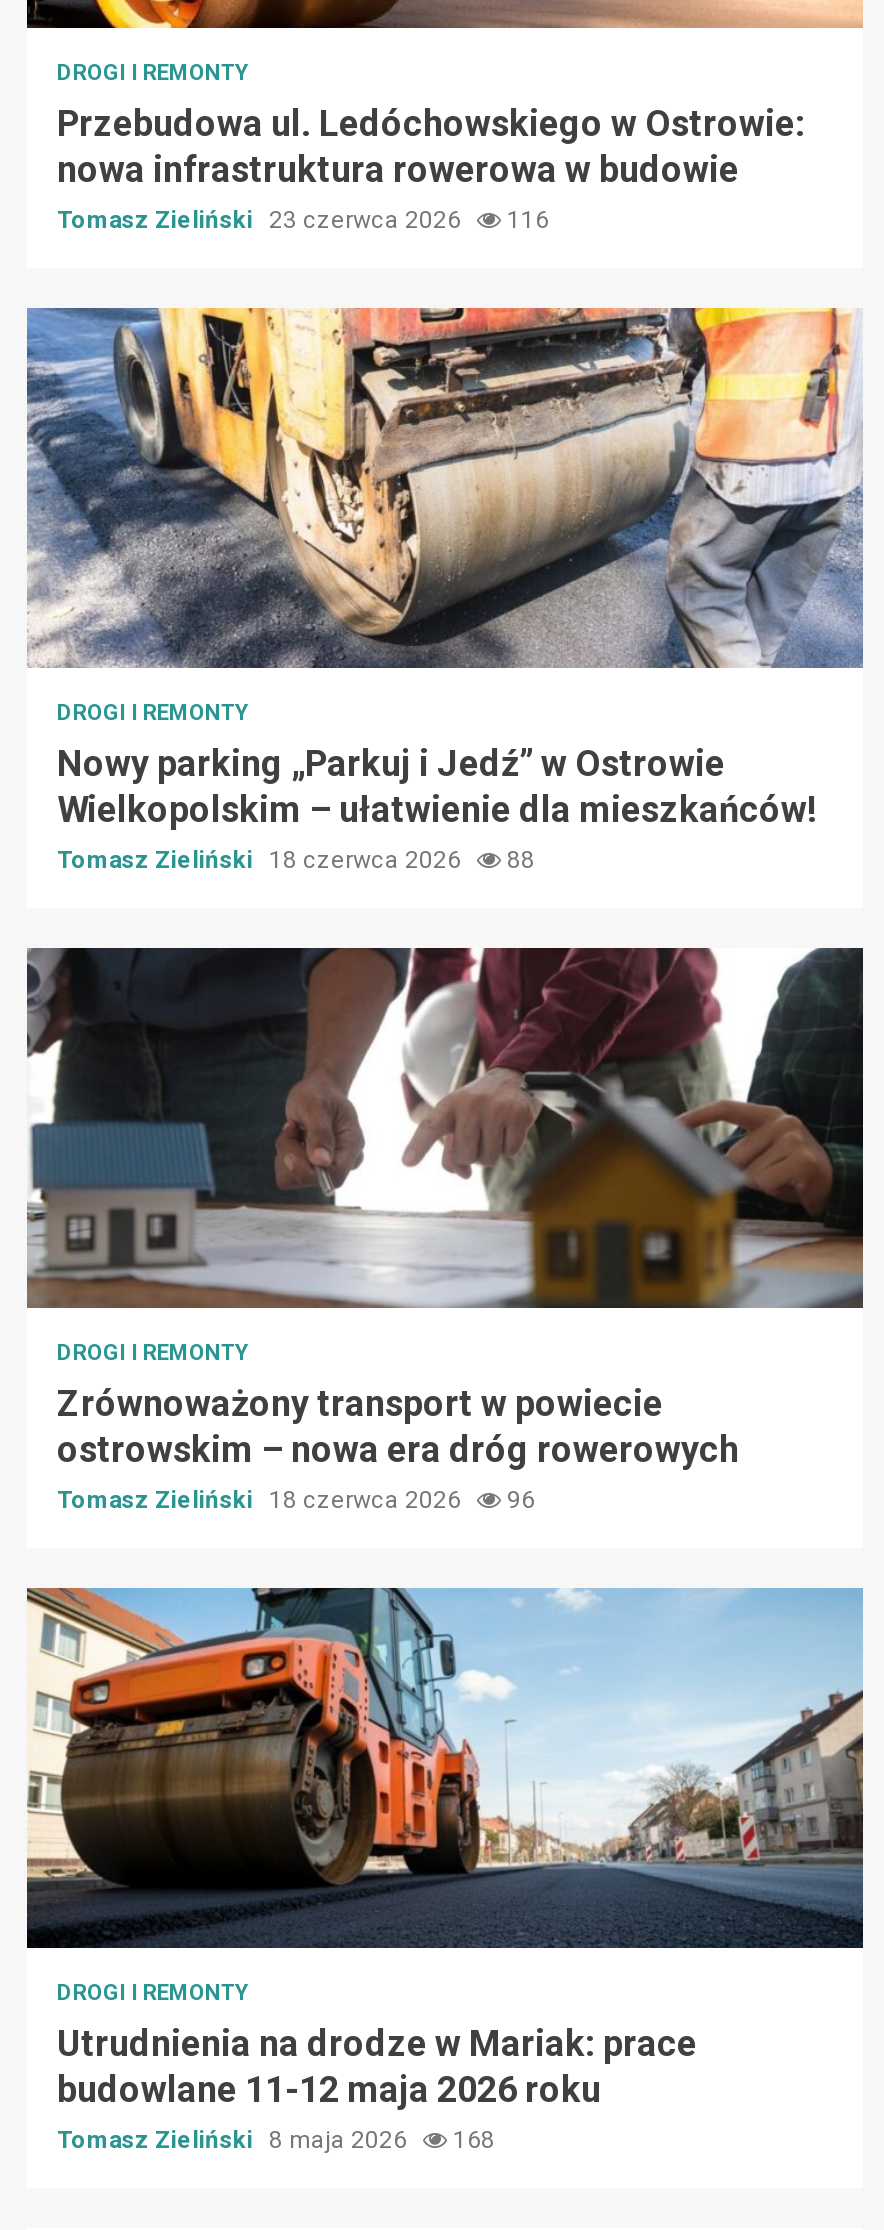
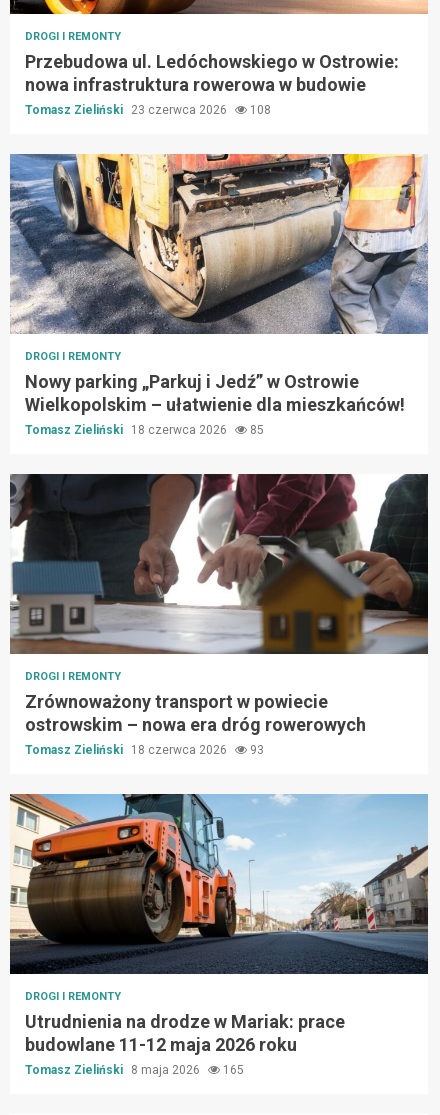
[57,207,549,235] Tomasz Zieliński 23 czerwca 2026 116 -> [25,103,271,117] Tomasz Zieliński 23 czerwca 2026 108
[57,847,535,875] Tomasz Zieliński 18 czerwca 2026 88 -> [25,423,264,437] Tomasz Zieliński 18 czerwca 2026 85
[57,1487,535,1515] Tomasz Zieliński 18 czerwca 2026 96 -> [25,743,264,757] Tomasz Zieliński 18 czerwca 2026 93
[57,2127,495,2155] Tomasz Zieliński 8 maja 2026 168 -> [25,1063,244,1077] Tomasz Zieliński 8 maja 2026 165

